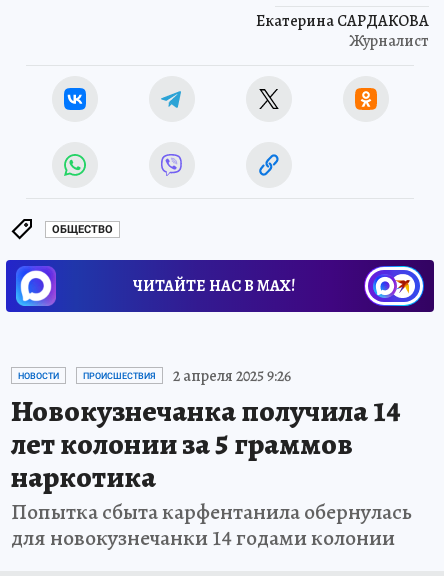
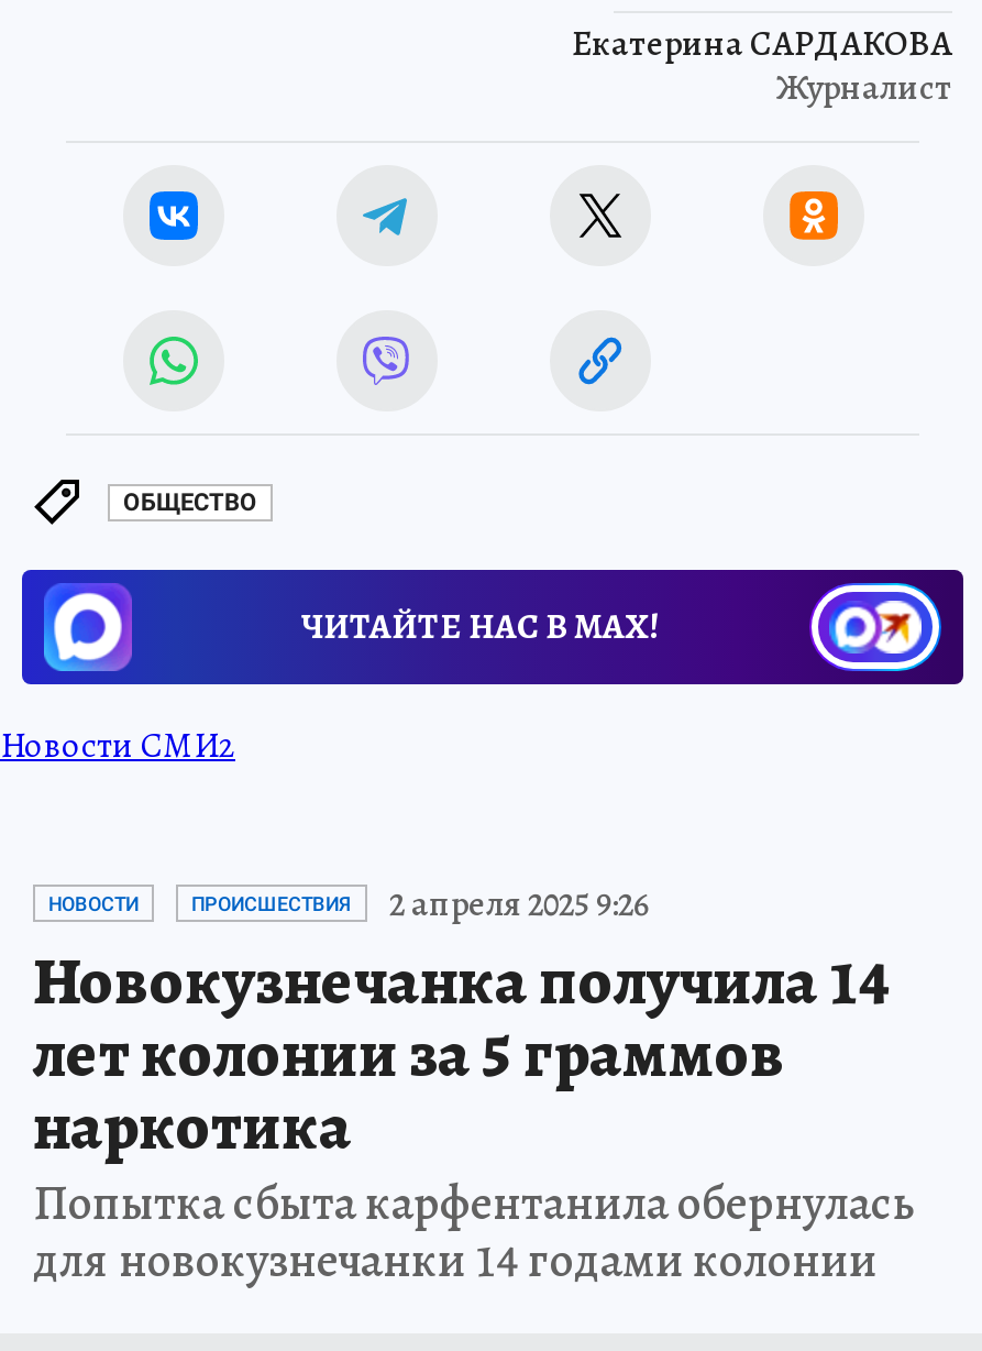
none -> [0,721,235,769] Новости СМИ2

